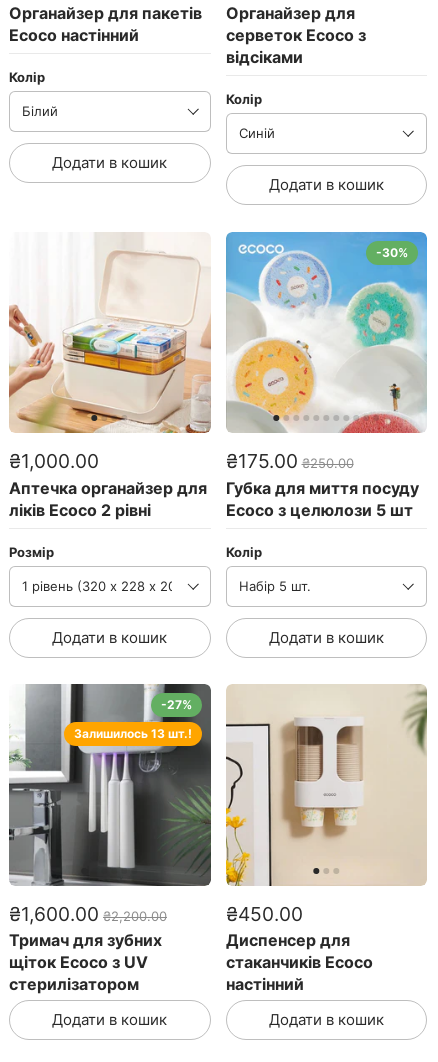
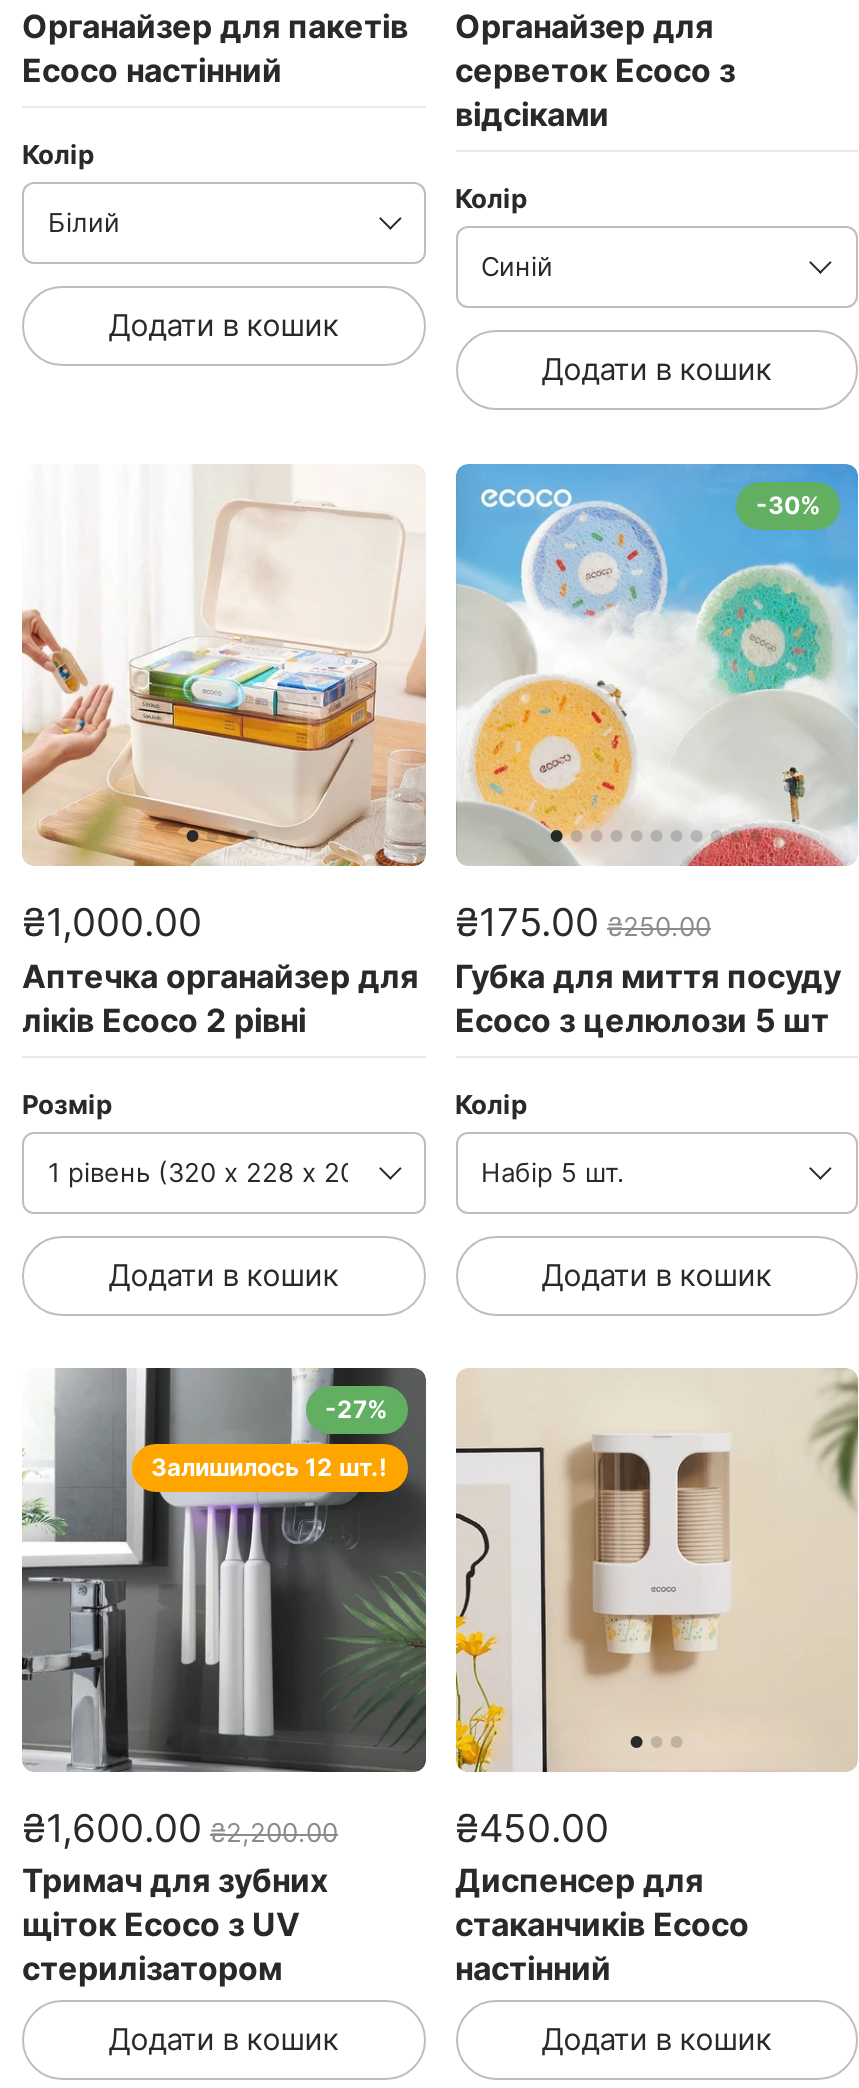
[73,726,191,741] Залишилось 13 шт.! -> [151,1452,387,1482] Залишилось 12 шт.!

